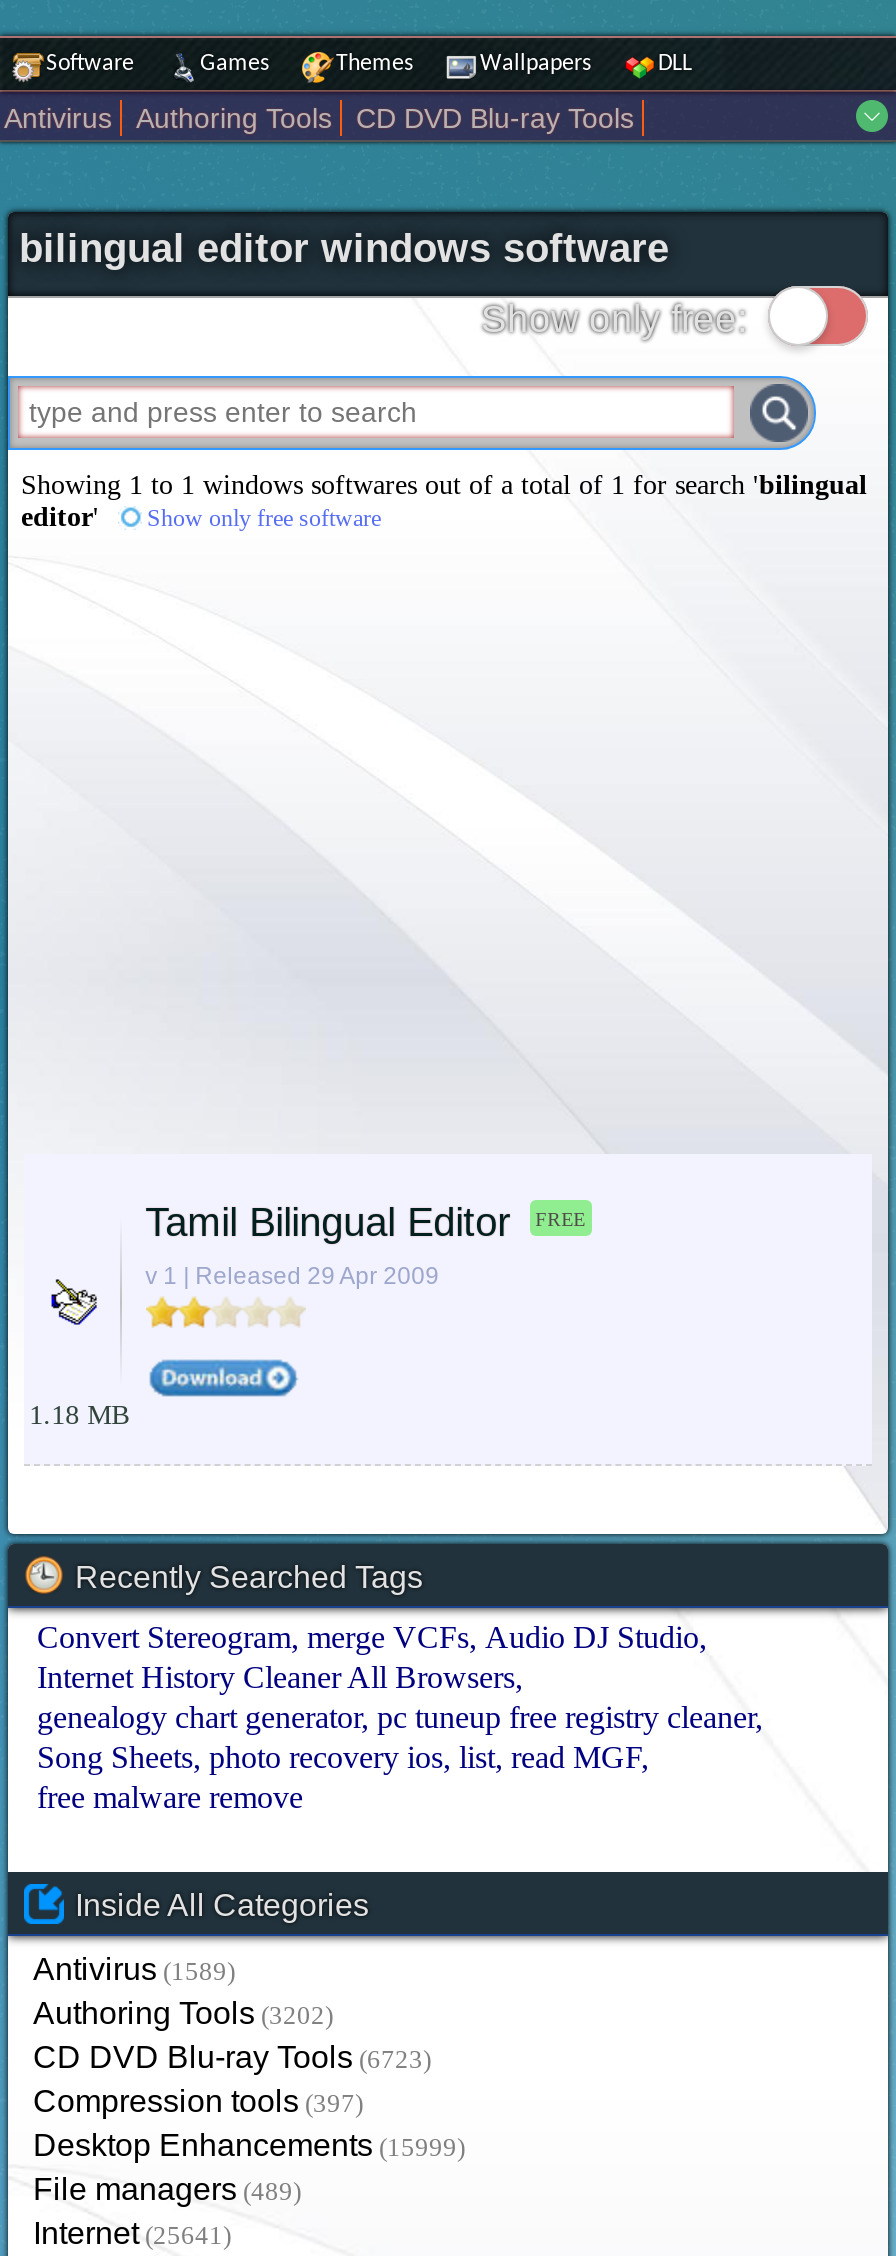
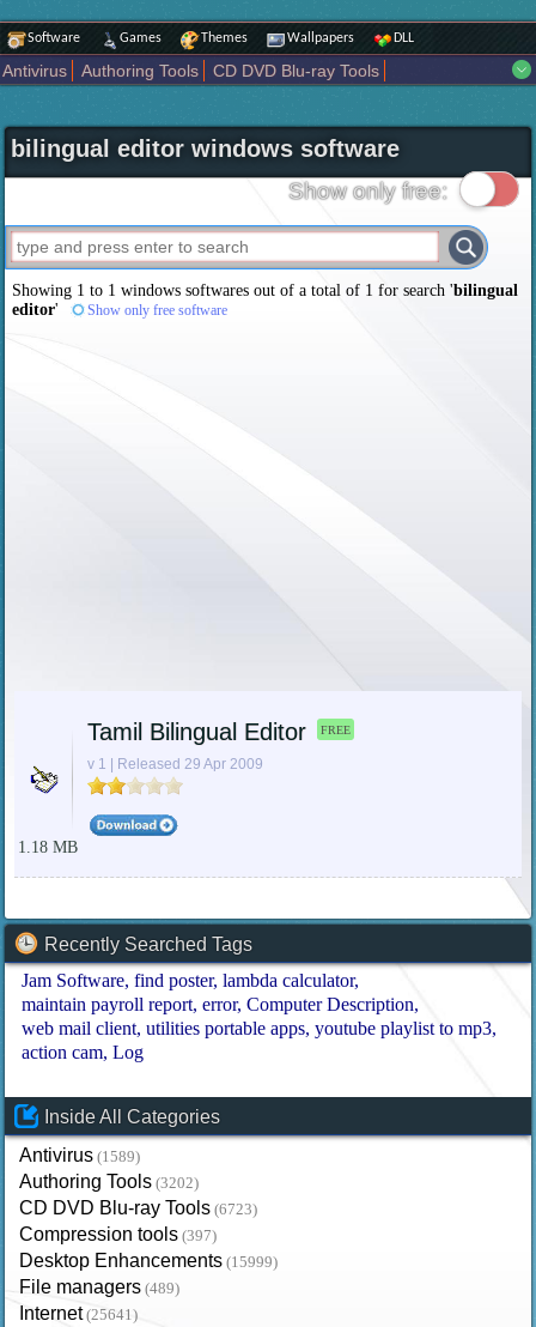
[37,1620,755,1814] Convert Stereogram merge VCFs Audio DJ Studio | Internet History Cleaner All Browsers | genealogy chart generator pc tuneup free registry cleaner | Song Sheets photo recovery ios list read MGF | free malware remove -> [22,970,492,1062] Jam Software find poster lambda calculator | maintain payroll report error Computer Description | web mail client utilities portable apps youtube playlist to mp3 | action cam Log

